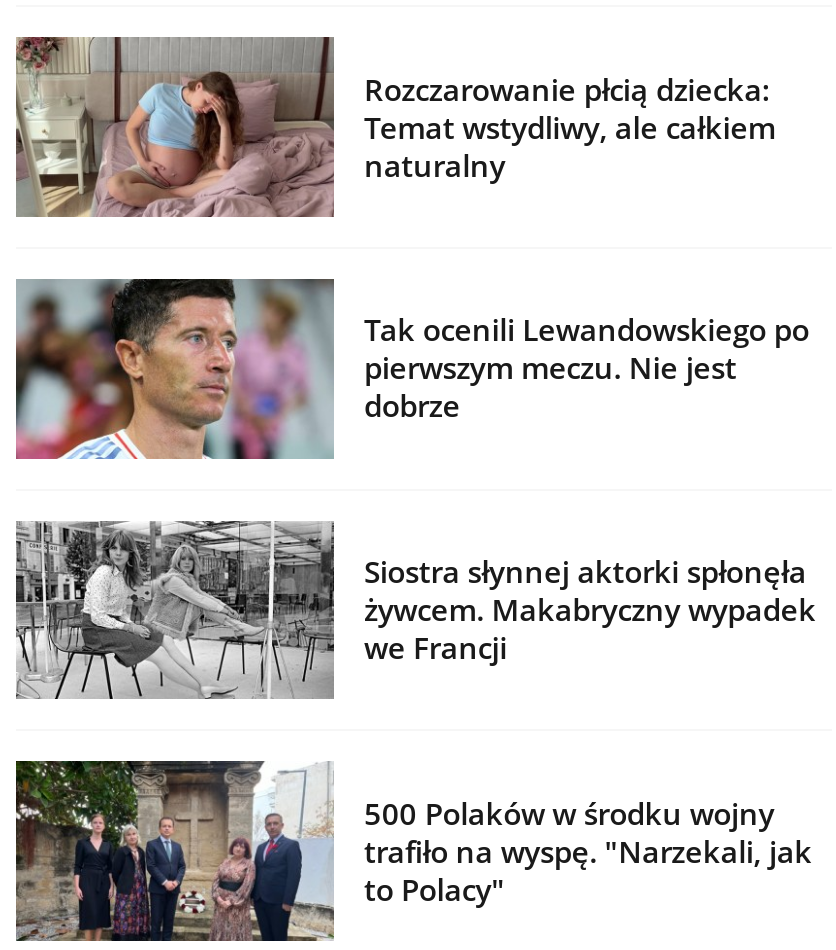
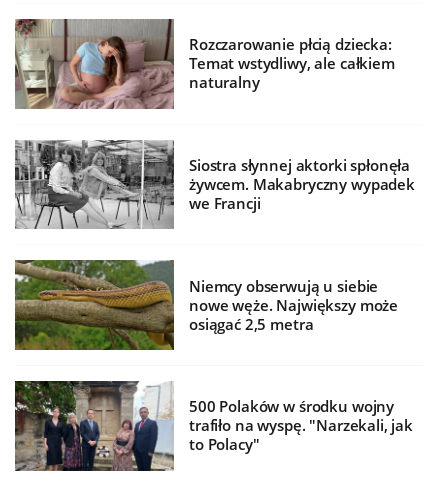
[16,278,809,460] [image] | Tak ocenili Lewandowskiego po | pierwszym meczu. Nie jest | dobrze -> none
moved [364,551,816,667] -> [189,155,415,213]: Siostra słynnej aktorki spłonęła | żywcem. Makabryczny wypadek | we Francji
none -> [15,259,398,351] [image] | Niemcy obserwują u siebie | nowe węże. Największy może | osiągać 2,5 metra

